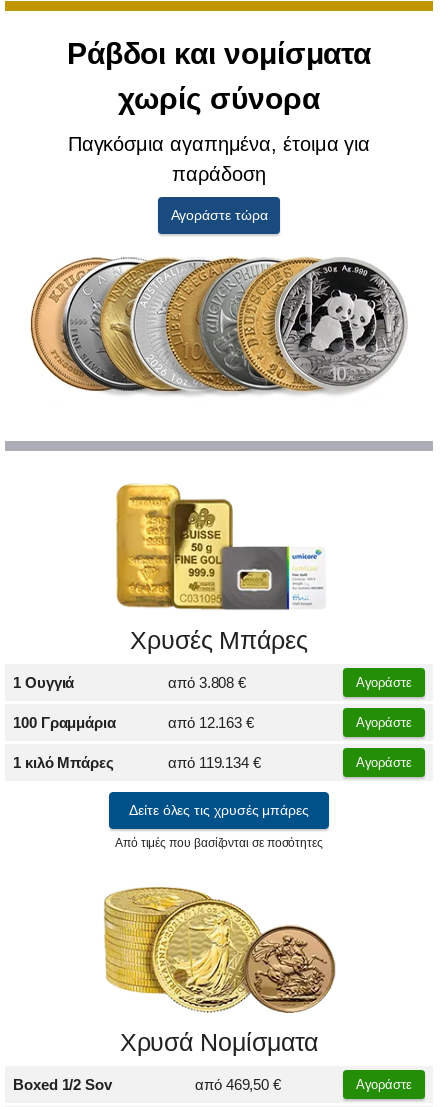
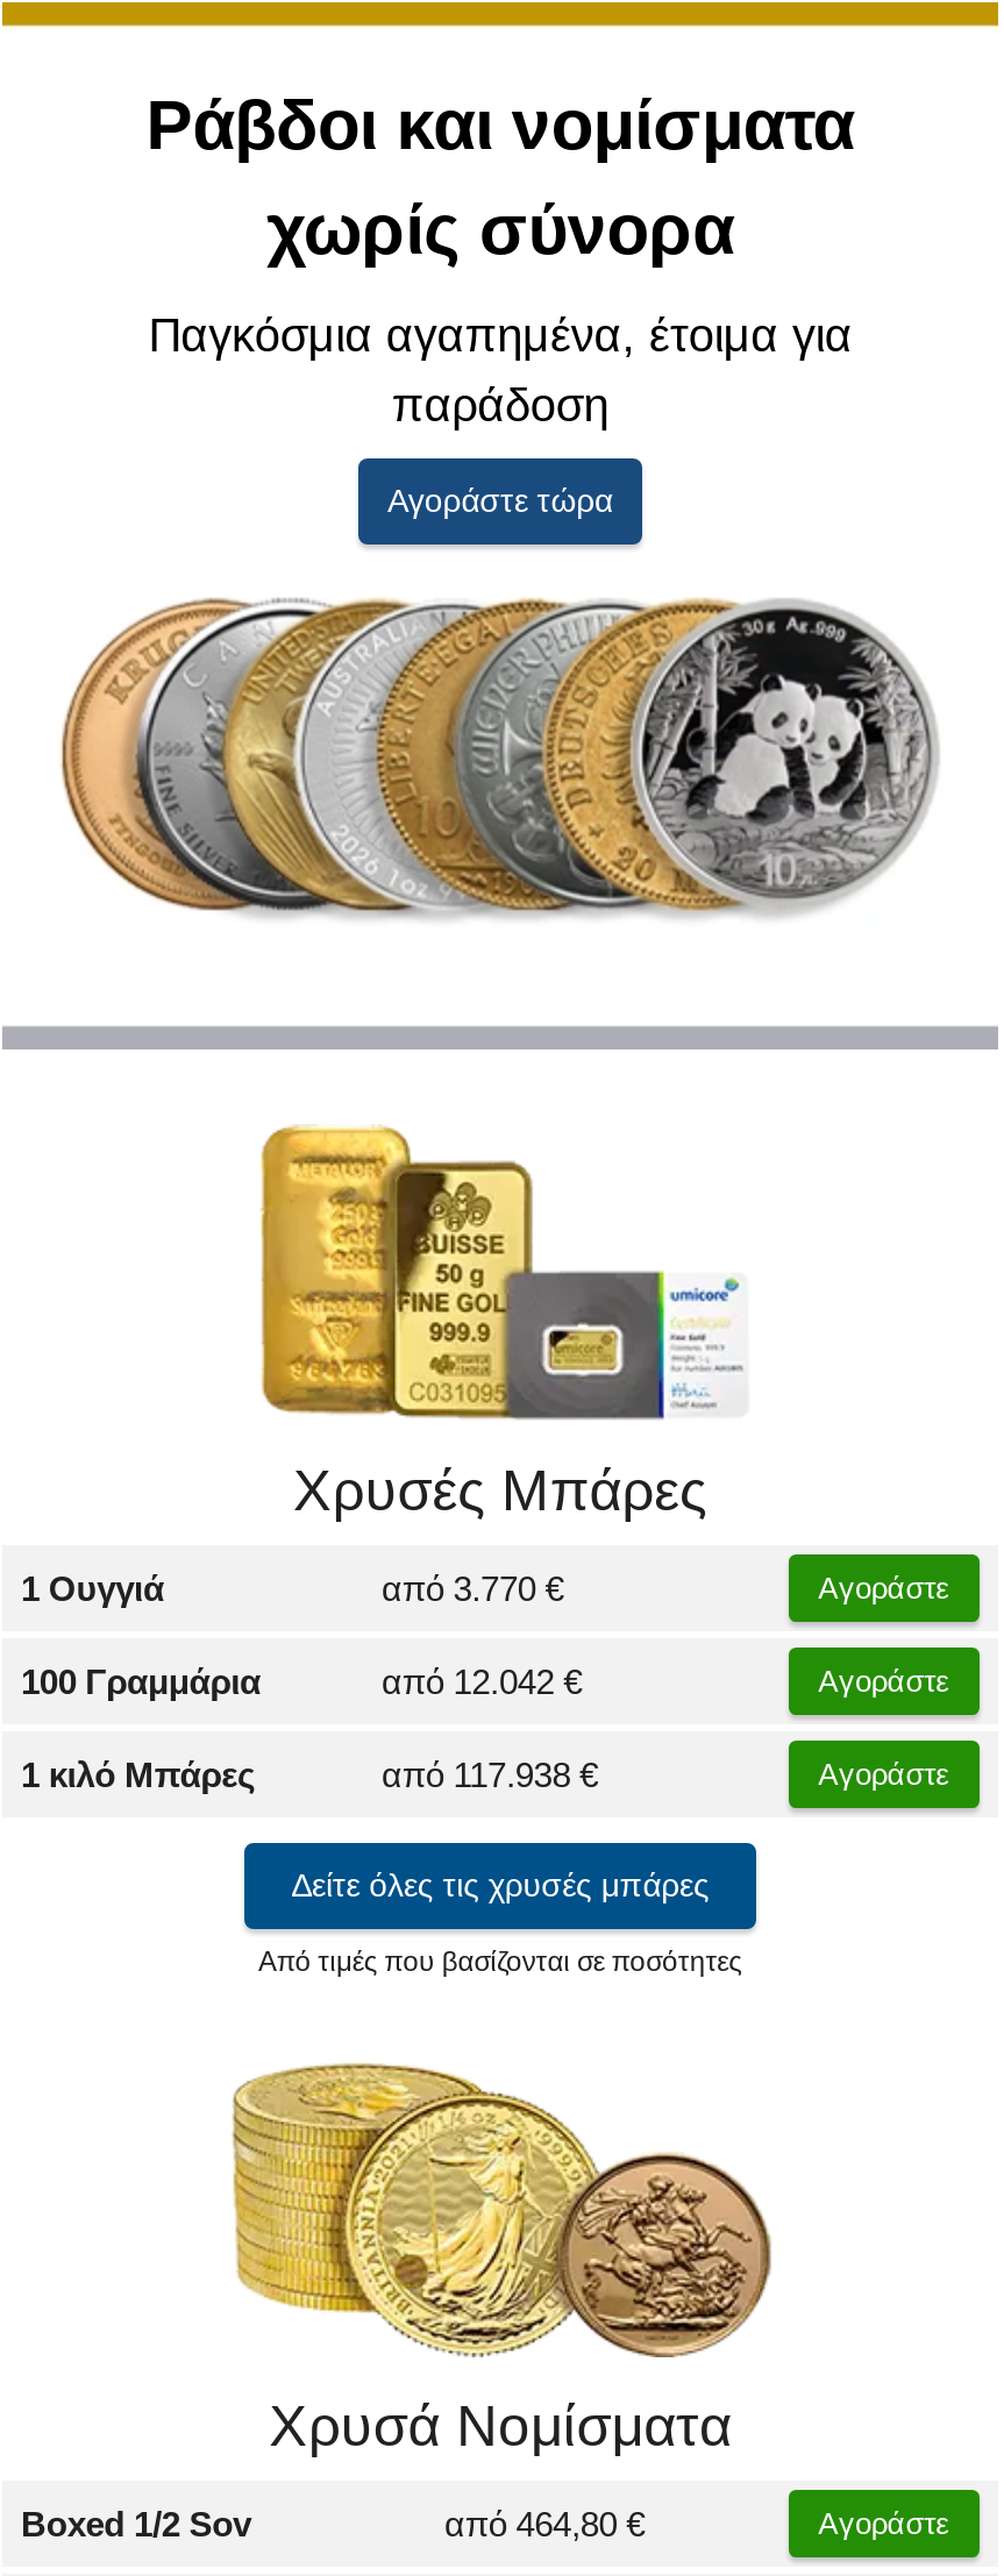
[168,674,246,691] από 3.808 € -> [382,1568,563,1607] από 3.770 €
[168,714,254,731] από 12.163 € -> [382,1661,582,1700] από 12.042 €
[168,754,261,771] από 119.134 € -> [382,1754,598,1793] από 117.938 €
[195,1076,281,1093] από 469,50 € -> [444,2504,645,2544] από 464,80 €

